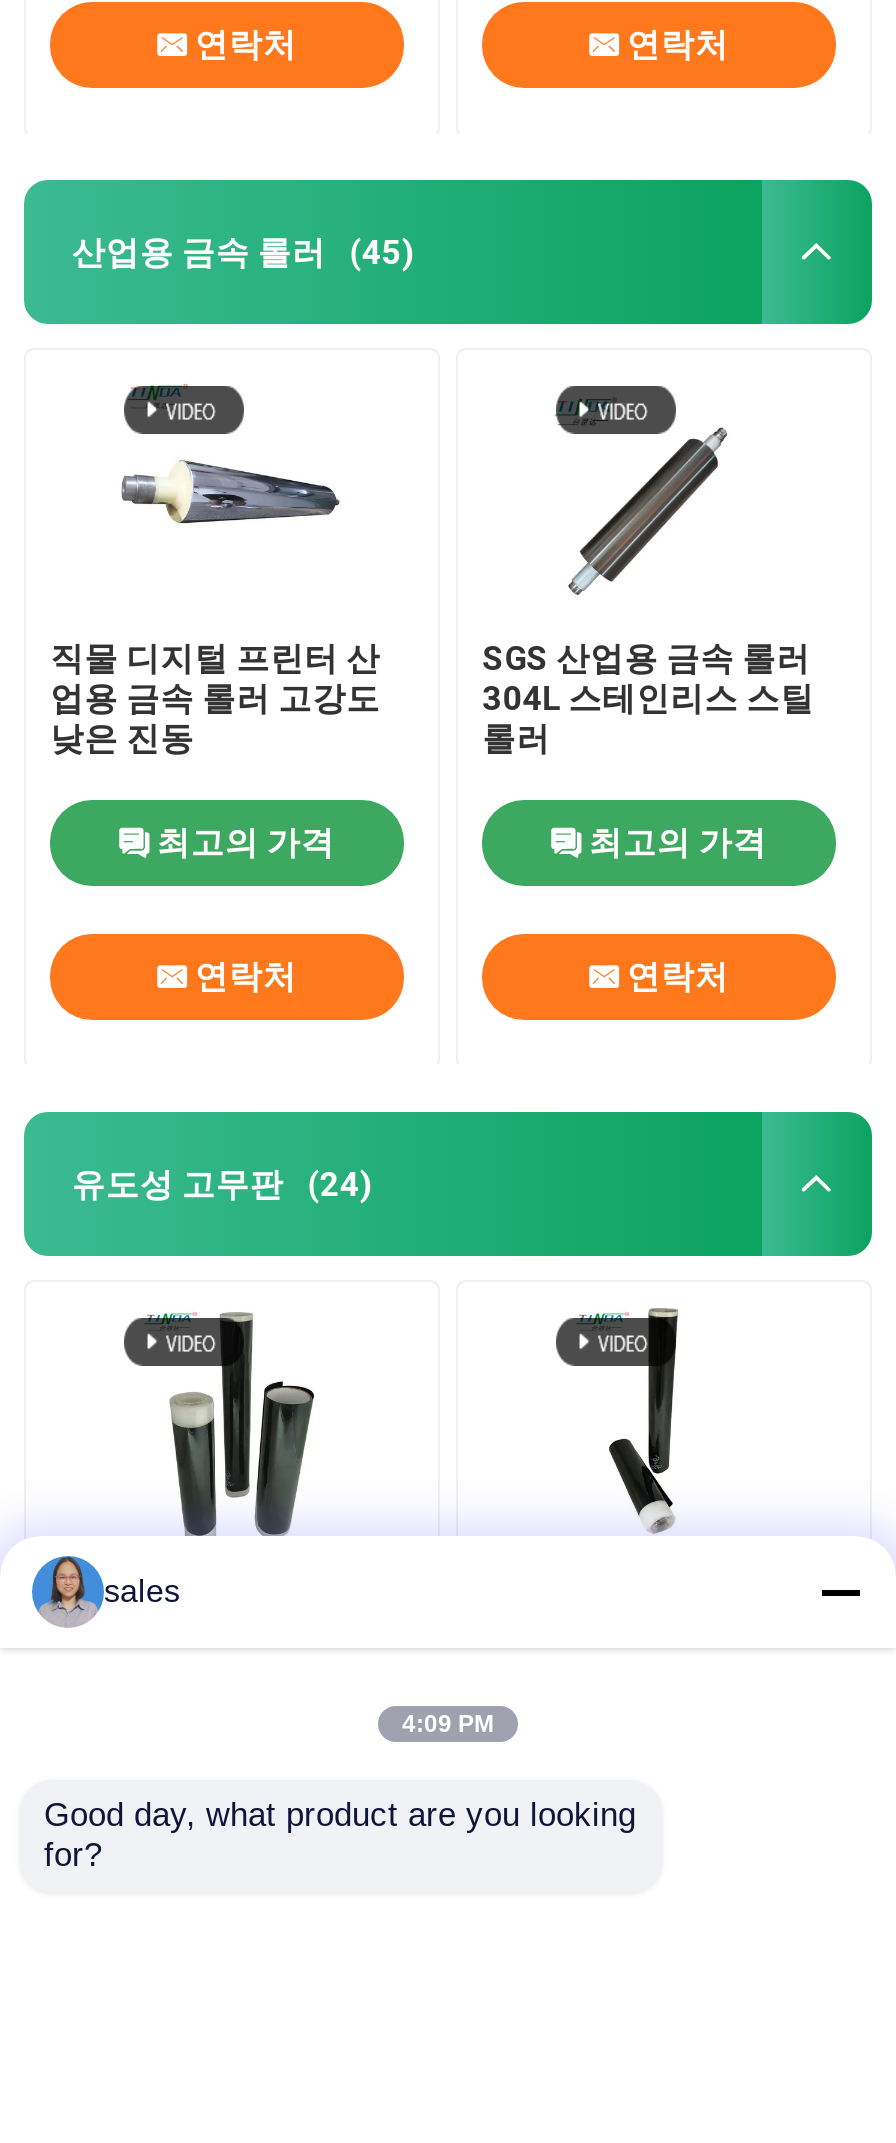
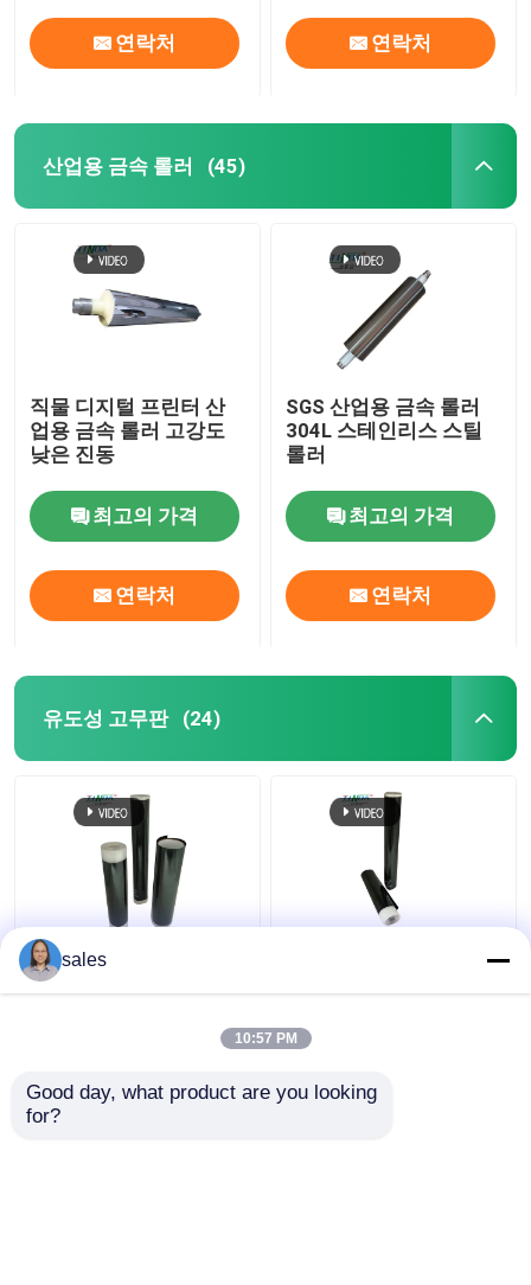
[402,1710,494,1738] 4:09 PM -> [234,1030,297,1047] 10:57 PM

